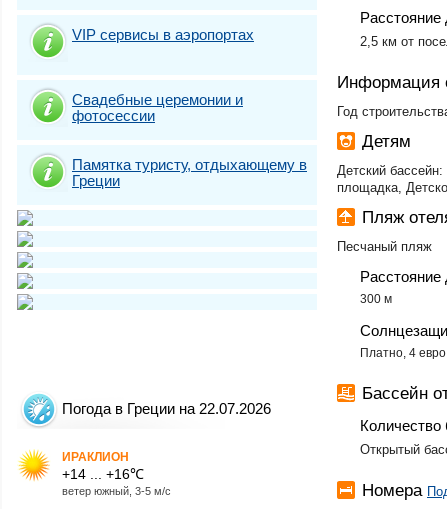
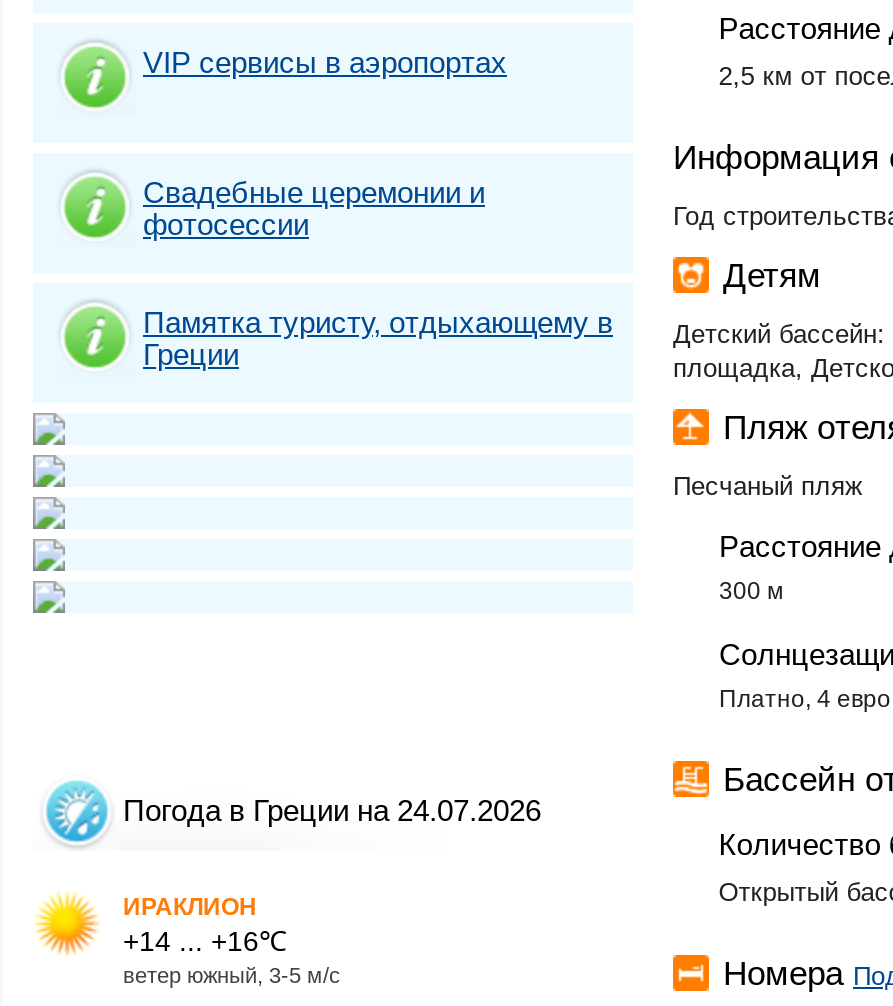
[62,400,271,417] Погода в Греции на 22.07.2026 -> [123,793,541,827] Погода в Греции на 24.07.2026

